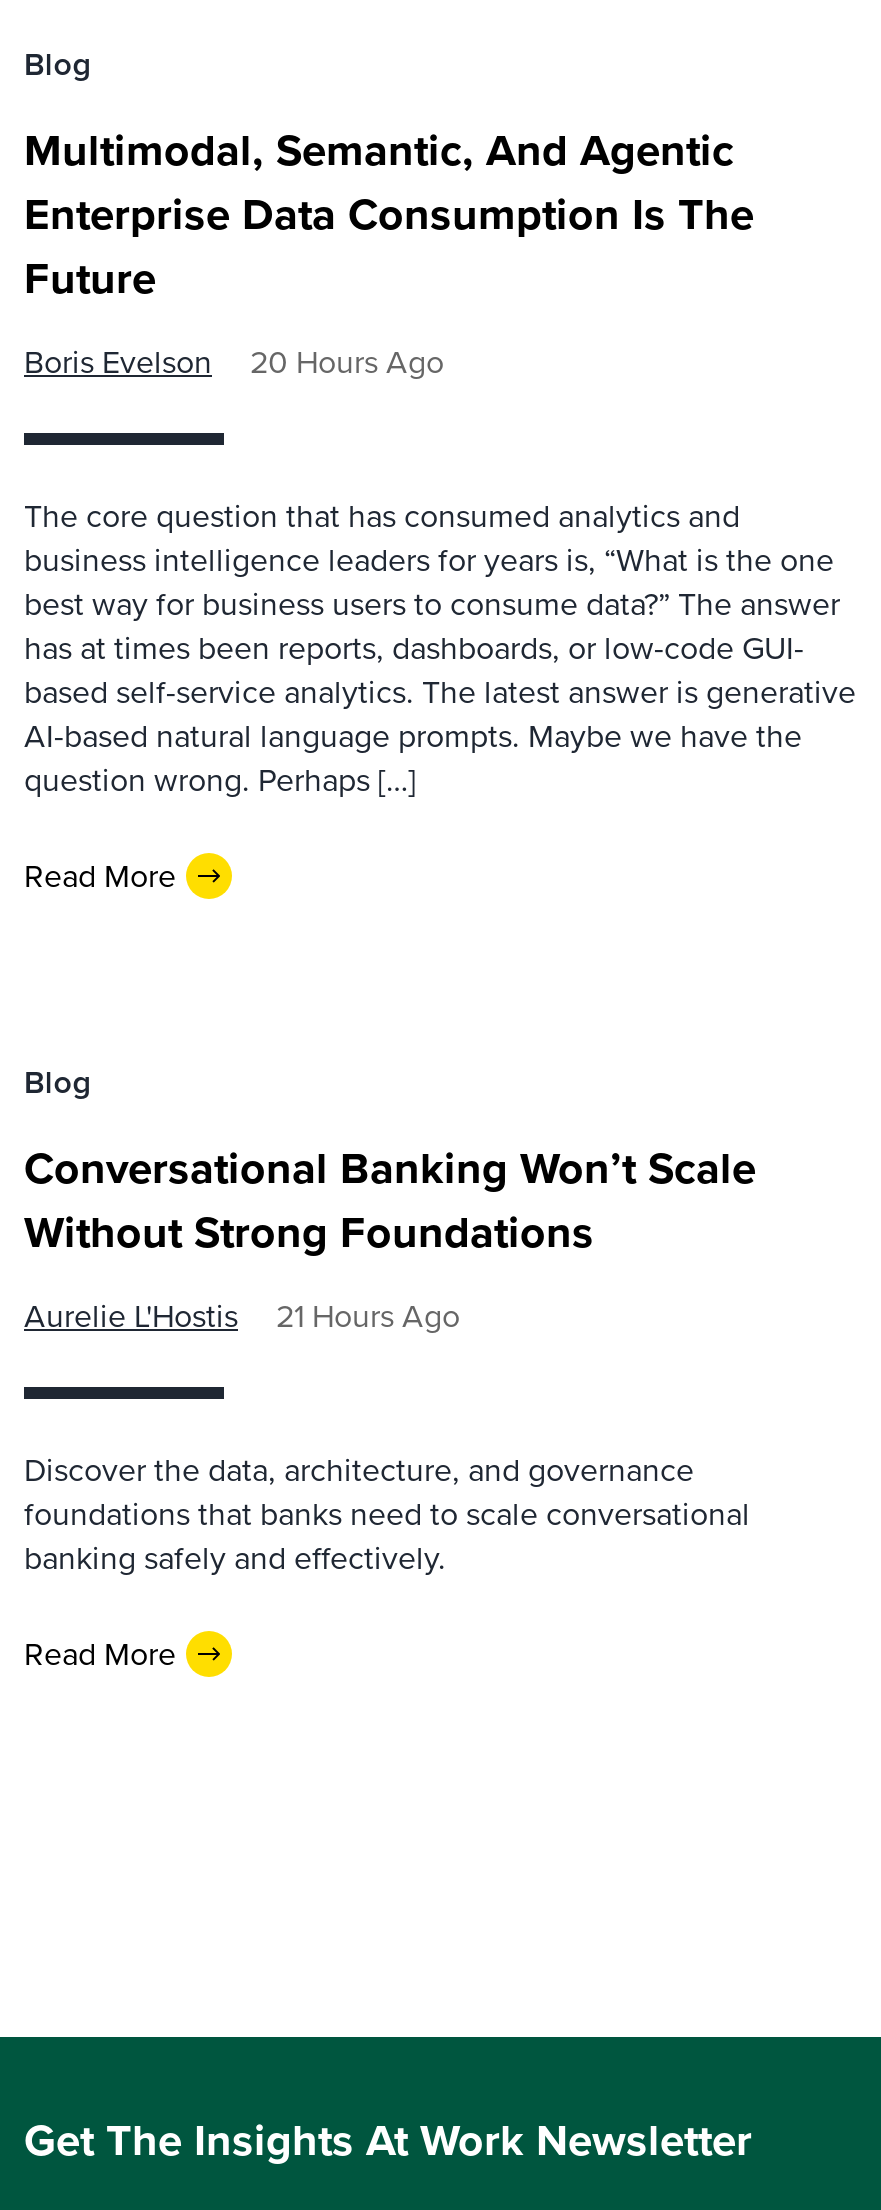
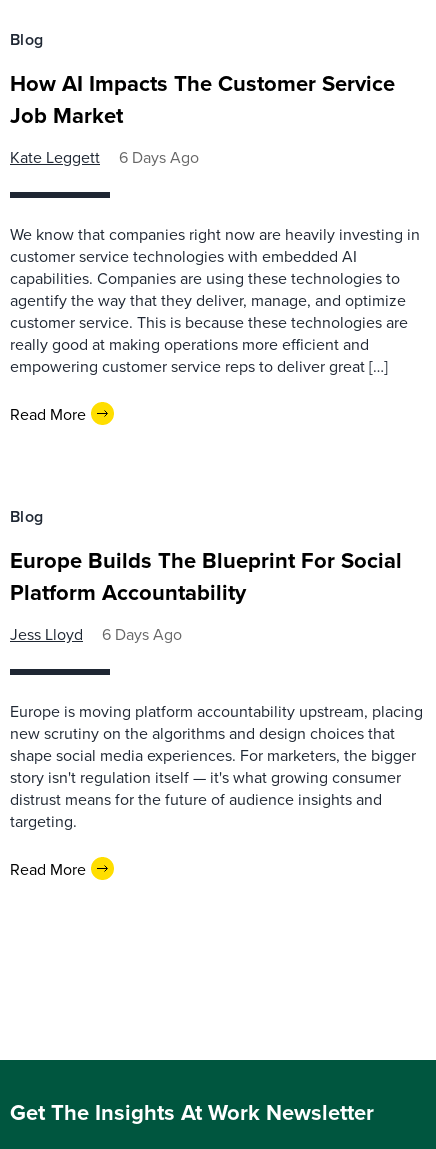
[24,117,856,803] Multimodal, Semantic, And Agentic | Enterprise Data Consumption Is The | Future | Boris Evelson | 20 Hours Ago | The core question that has consumed analytics and | business intelligence leaders for years is, “What is the one | best way for business users to consume data?” The answer | has at times been reports, dashboards, or low-code GUI- | based self-service analytics. The latest answer is generative | AI-based natural language prompts. Maybe we have the | question wrong. Perhaps […] -> [10,67,420,377] How AI Impacts The Customer Service | Job Market | Kate Leggett | 6 Days Ago | We know that companies right now are heavily investing in | customer service technologies with embedded AI | capabilities. Companies are using these technologies to | agentify the way that they deliver, manage, and optimize | customer service. This is because these technologies are | really good at making operations more efficient and | empowering customer service reps to deliver great […]
moved [24,852,176,1105] -> [10,403,86,528]: Read More | Blog
[24,1135,756,1581] Conversational Banking Won’t Scale | Without Strong Foundations | Aurelie L'Hostis | 21 Hours Ago | Discover the data, architecture, and governance | foundations that banks need to scale conversational | banking safely and effectively. -> [10,544,423,832] Europe Builds The Blueprint For Social | Platform Accountability | Jess Lloyd | 6 Days Ago | Europe is moving platform accountability upstream, placing | new scrutiny on the algorithms and design choices that | shape social media experiences. For marketers, the bigger | story isn't regulation itself — it's what growing consumer | distrust means for the future of audience insights and | targeting.

